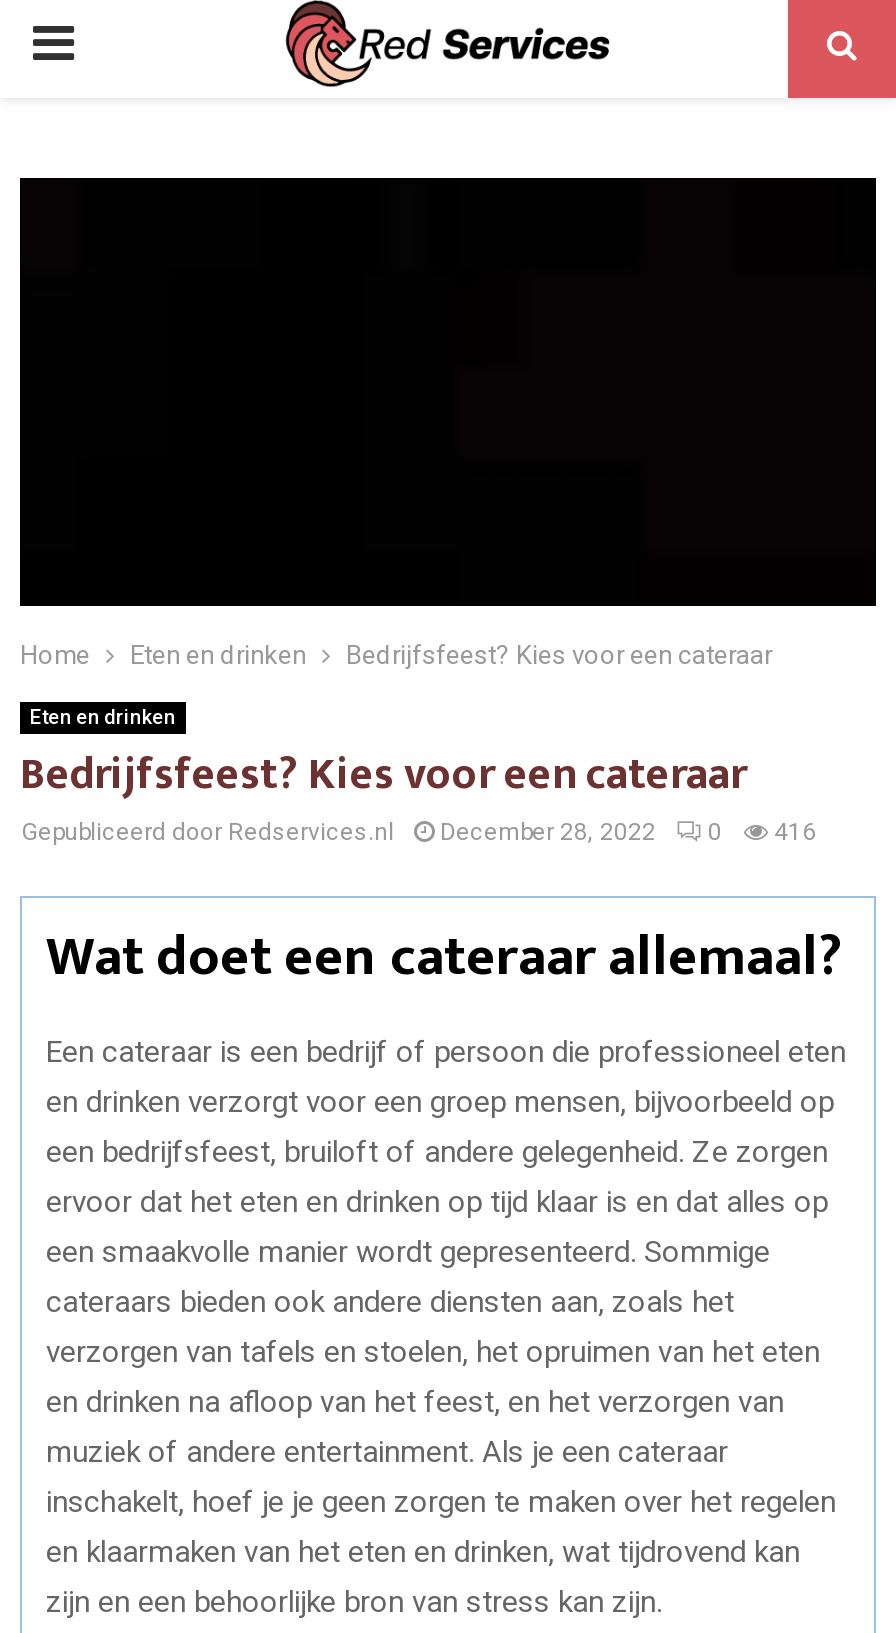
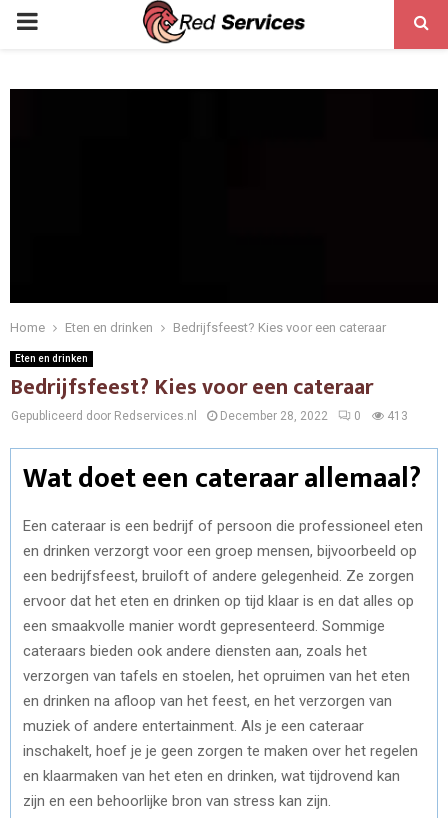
[22,818,816,846] Gepubliceerd door Redservices.nl December 28, 2022 0 416 -> [11,409,408,423] Gepubliceerd door Redservices.nl December 28, 2022 0 413

